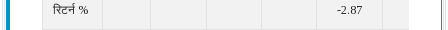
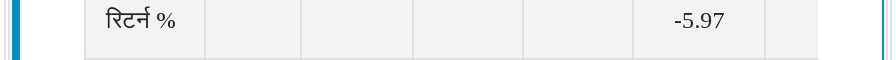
[337,3,362,17] -2.87 -> [674,6,724,34] -5.97

